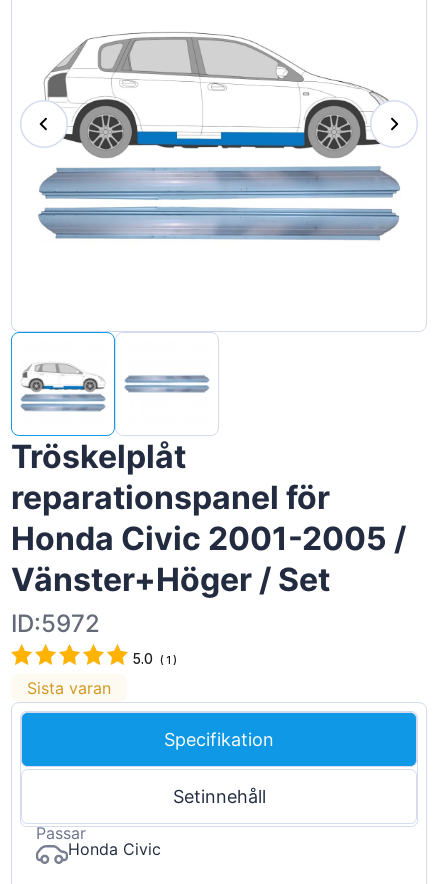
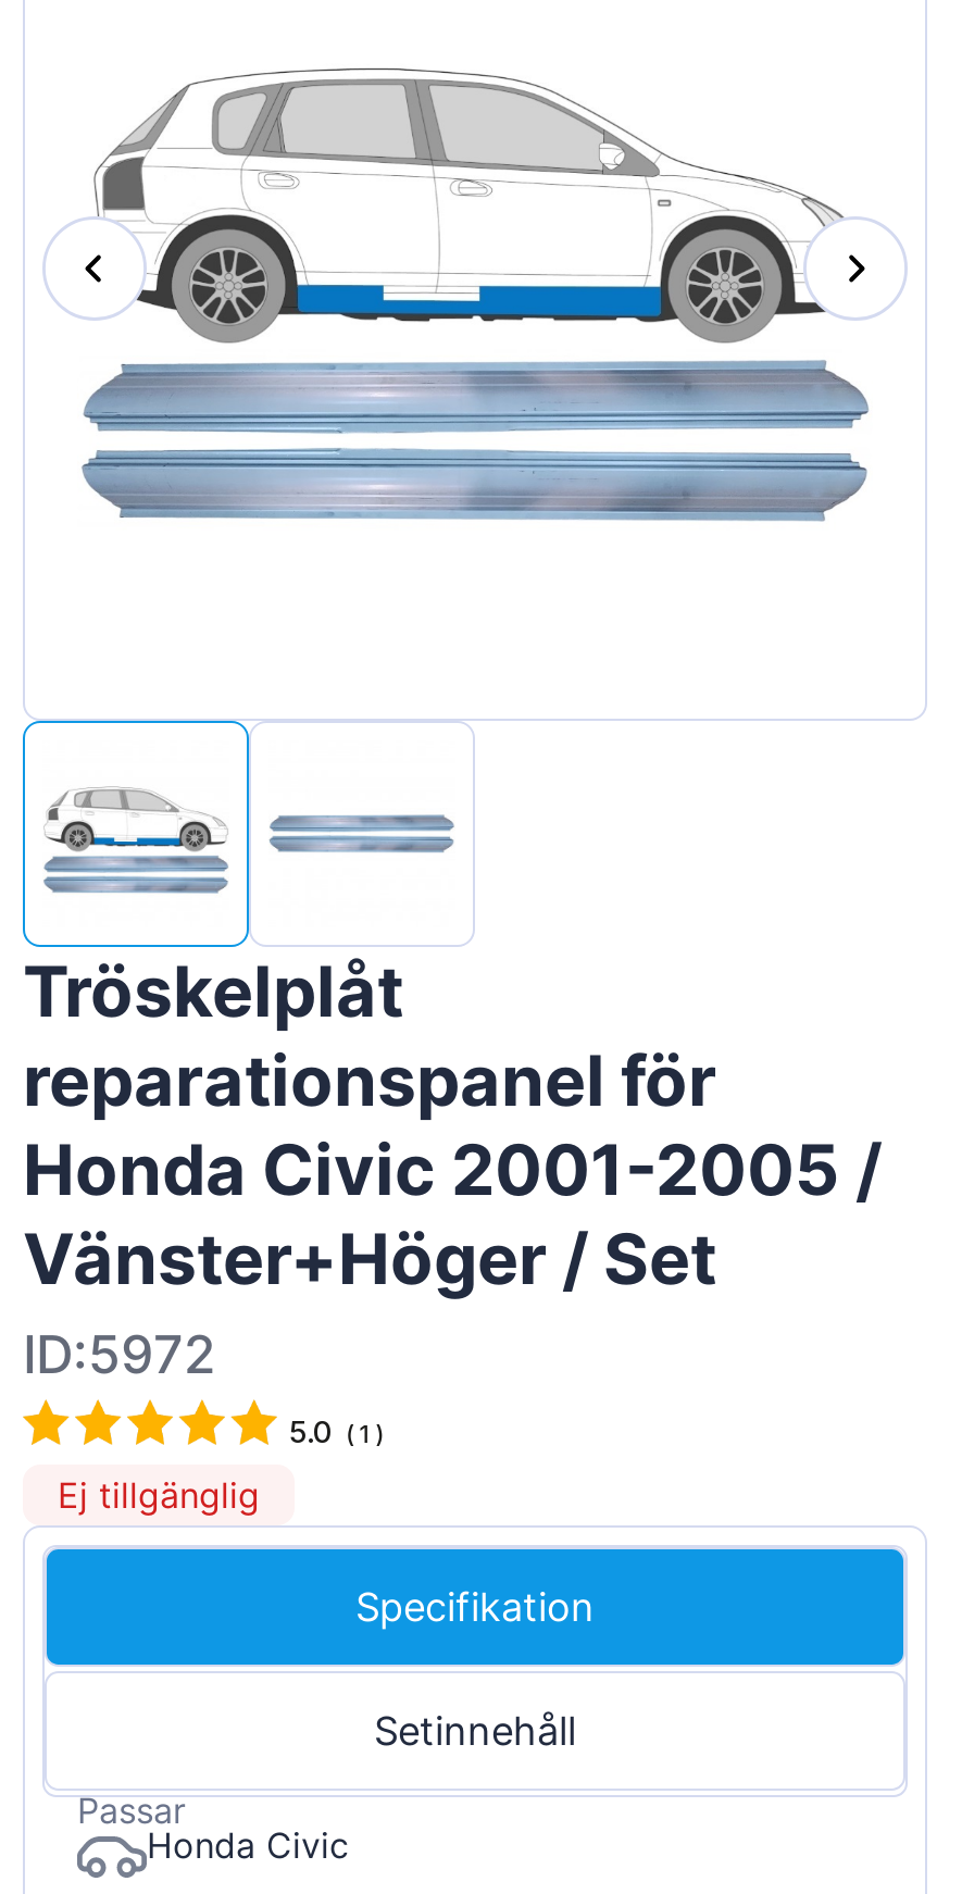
[27,678,111,698] Sista varan -> [58,1474,260,1518] Ej tillgänglig

